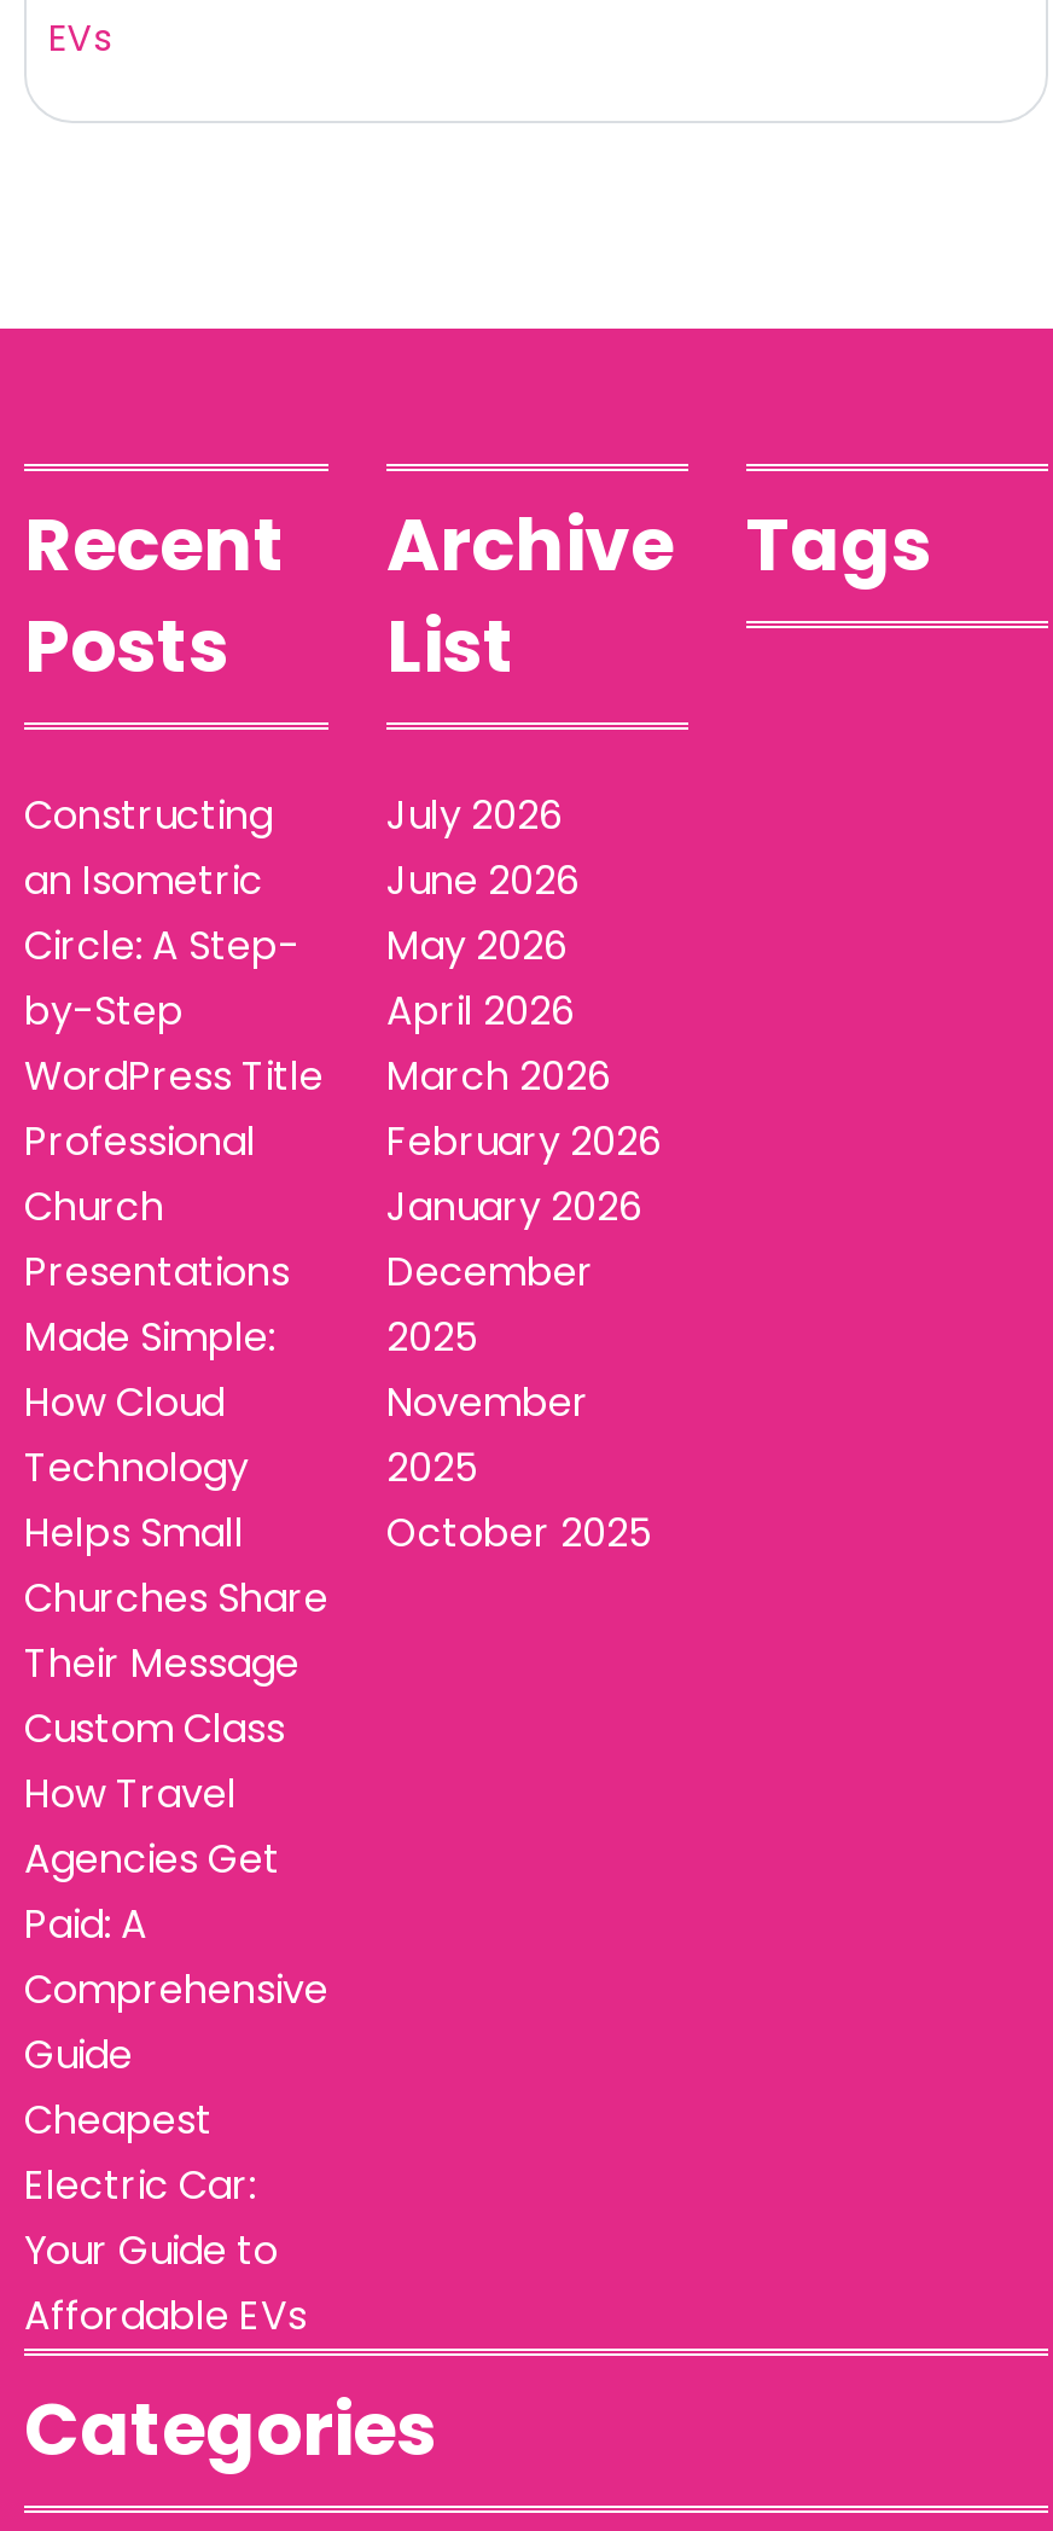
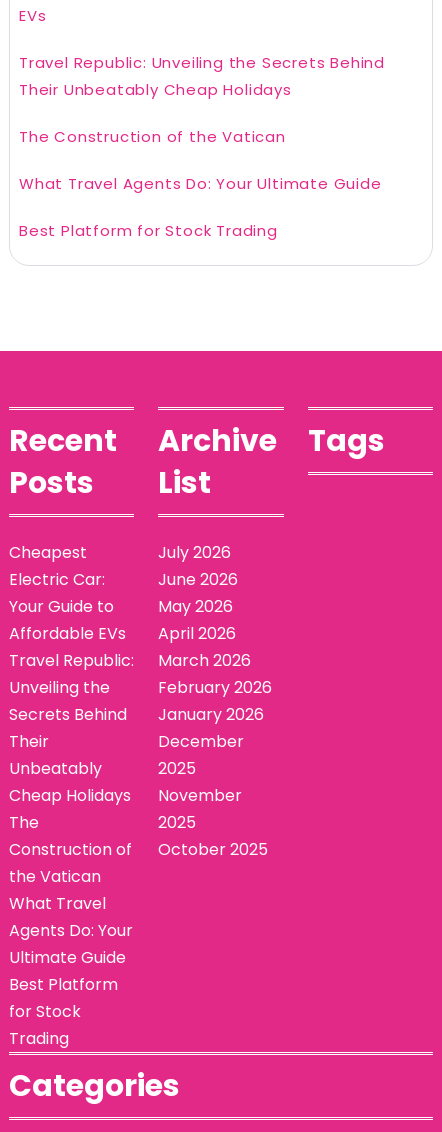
none -> [19,51,385,240] Travel Republic: Unveiling the Secrets Behind | Their Unbeatably Cheap Holidays | The Construction of the Vatican | What Travel Agents Do: Your Ultimate Guide | Best Platform for Stock Trading
moved [24,494,285,697] -> [9,419,117,503]: Recent | Posts
moved [386,494,932,1561] -> [158,419,385,861]: Archive | List | July 2026 | ... | October 2025 | Tags
[24,788,328,2083] Constructing | an Isometric | Circle: A Step- | by-Step | WordPress Title | Professional | Church | Presentations | Made Simple: | How Cloud | Technology | Helps Small | Churches Share | Their Message | Custom Class | How Travel | Agencies Get | Paid: A | Comprehensive | Guide -> none
none -> [9,649,134,1050] Travel Republic: | Unveiling the | Secrets Behind | Their | Unbeatably | Cheap Holidays | The | Construction of | the Vatican | What Travel | Agents Do: Your | Ultimate Guide | Best Platform | for Stock | Trading
moved [24,2092,307,2344] -> [9,541,126,645]: Cheapest | Electric Car: | Your Guide to | Affordable EVs

